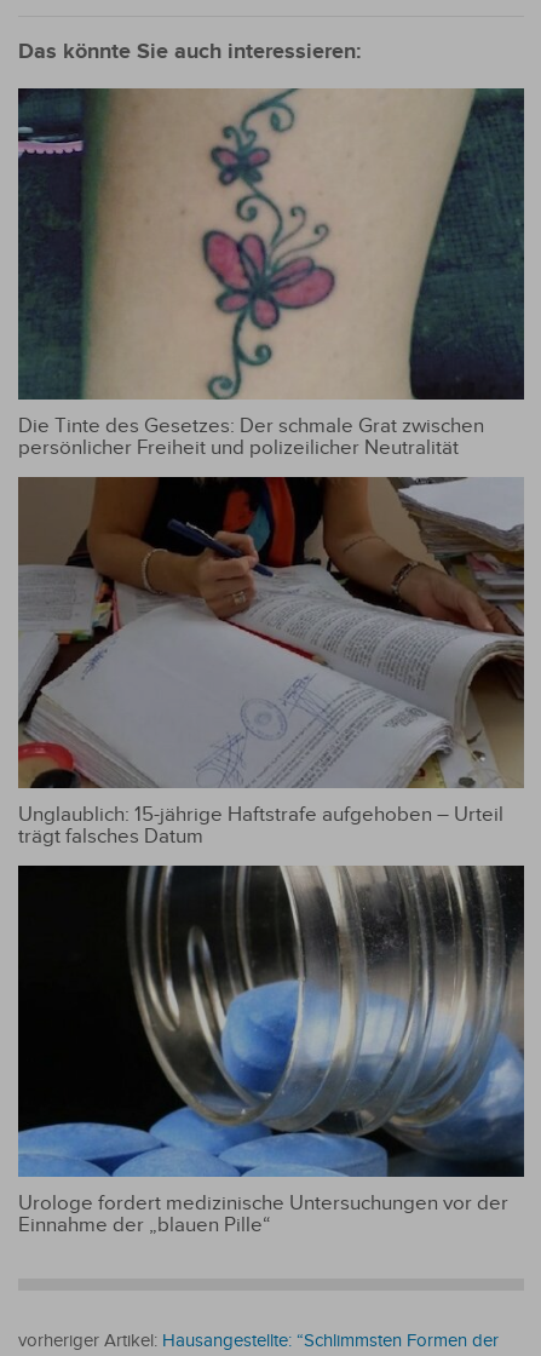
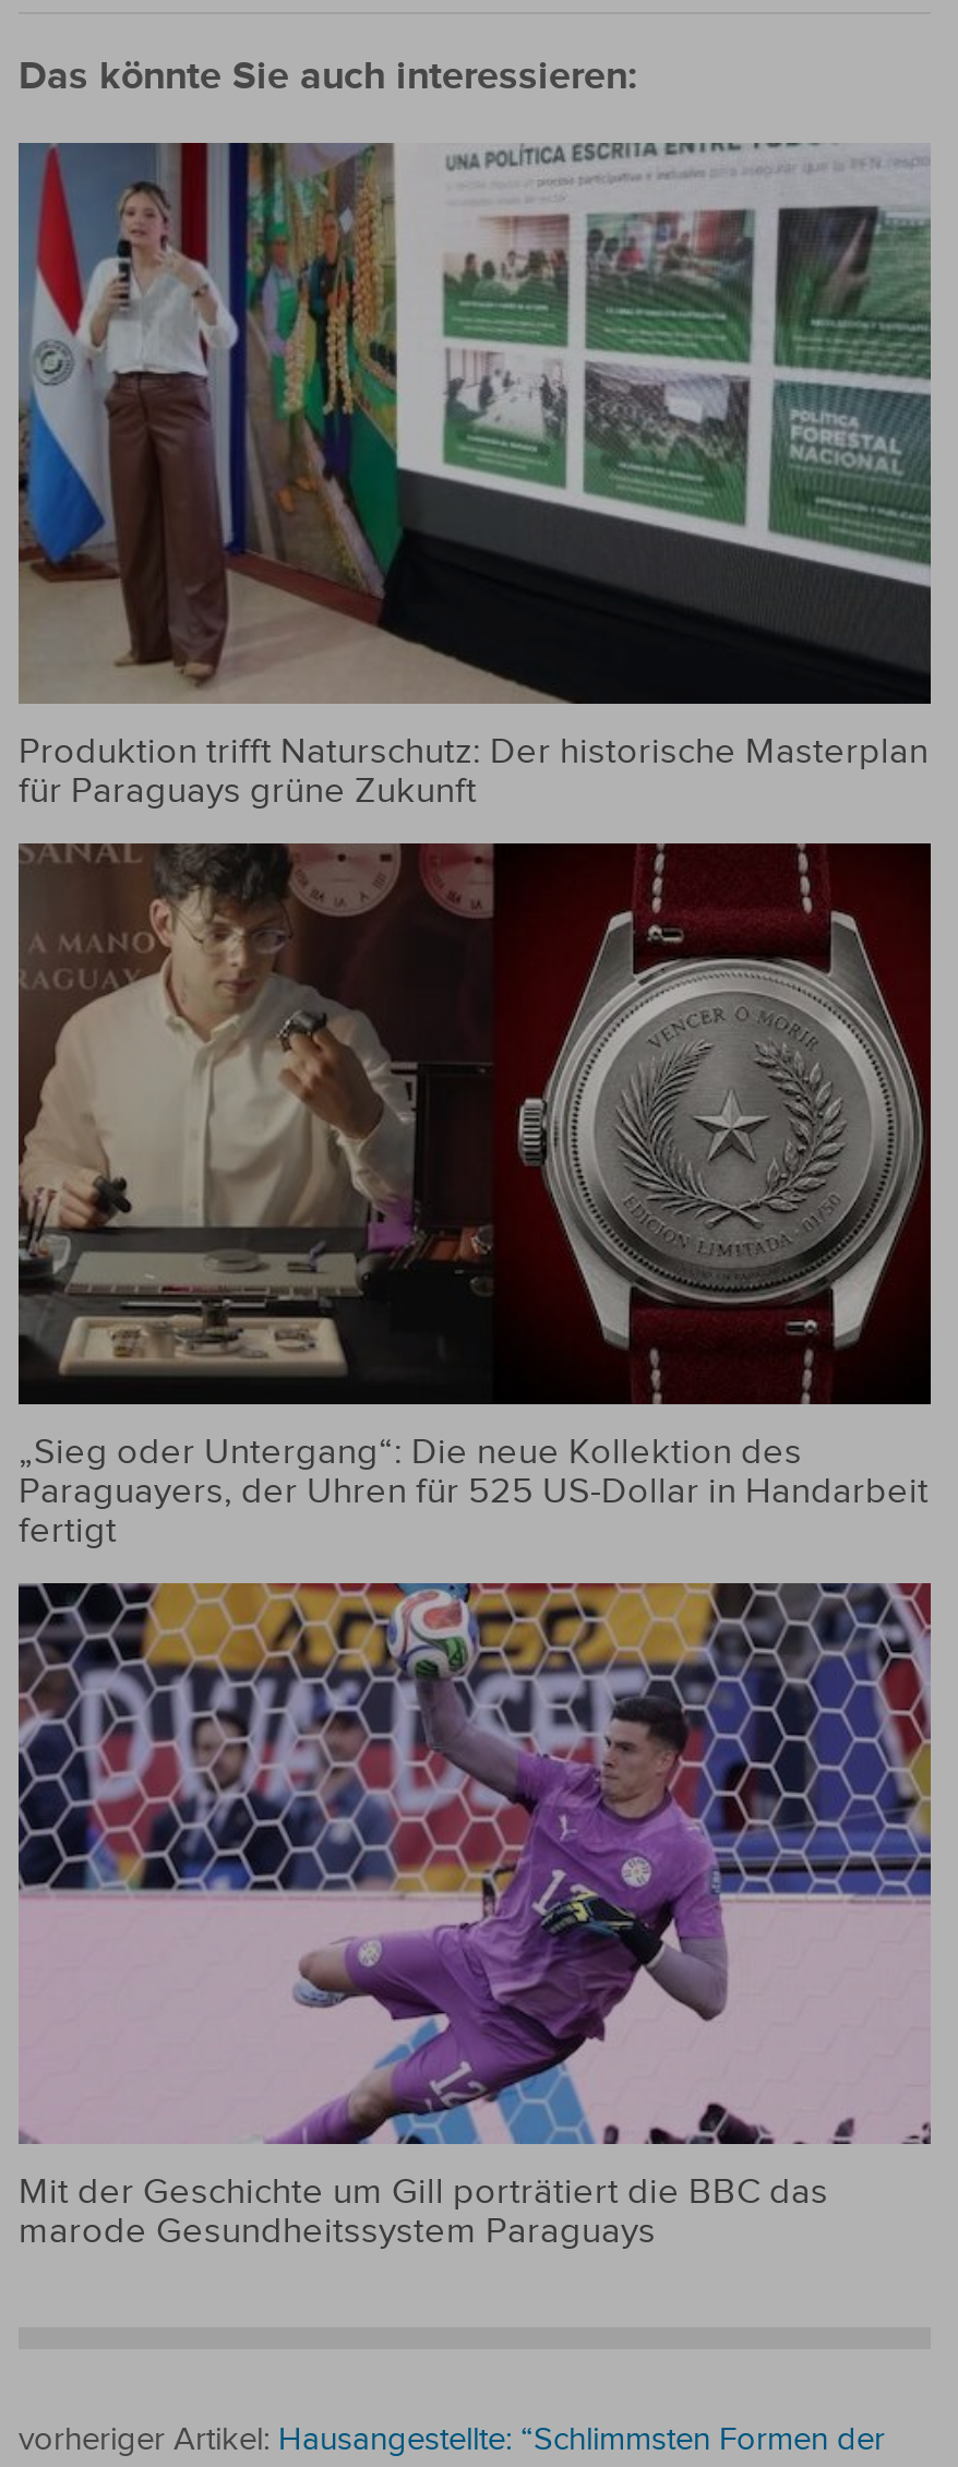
[17,87,525,460] [image] | Die Tinte des Gesetzes: Der schmale Grat zwischen | persönlicher Freiheit und polizeilicher Neutralität -> [16,141,931,813] [image] | Produktion trifft Naturschutz: Der historische Masterplan | für Paraguays grüne Zukunft
[17,476,525,848] [image] | Unglaublich: 15-jährige Haftstrafe aufgehoben – Urteil | trägt falsches Datum -> [16,841,933,1552] [image] | „Sieg oder Untergang“: Die neue Kollektion des | Paraguayers, der Uhren für 525 US-Dollar in Handarbeit | fertigt
[17,864,525,1237] [image] | Urologe fordert medizinische Untersuchungen vor der | Einnahme der „blauen Pille“ -> [16,1581,933,2253] [image] | Mit der Geschichte um Gill porträtiert die BBC das | marode Gesundheitssystem Paraguays

